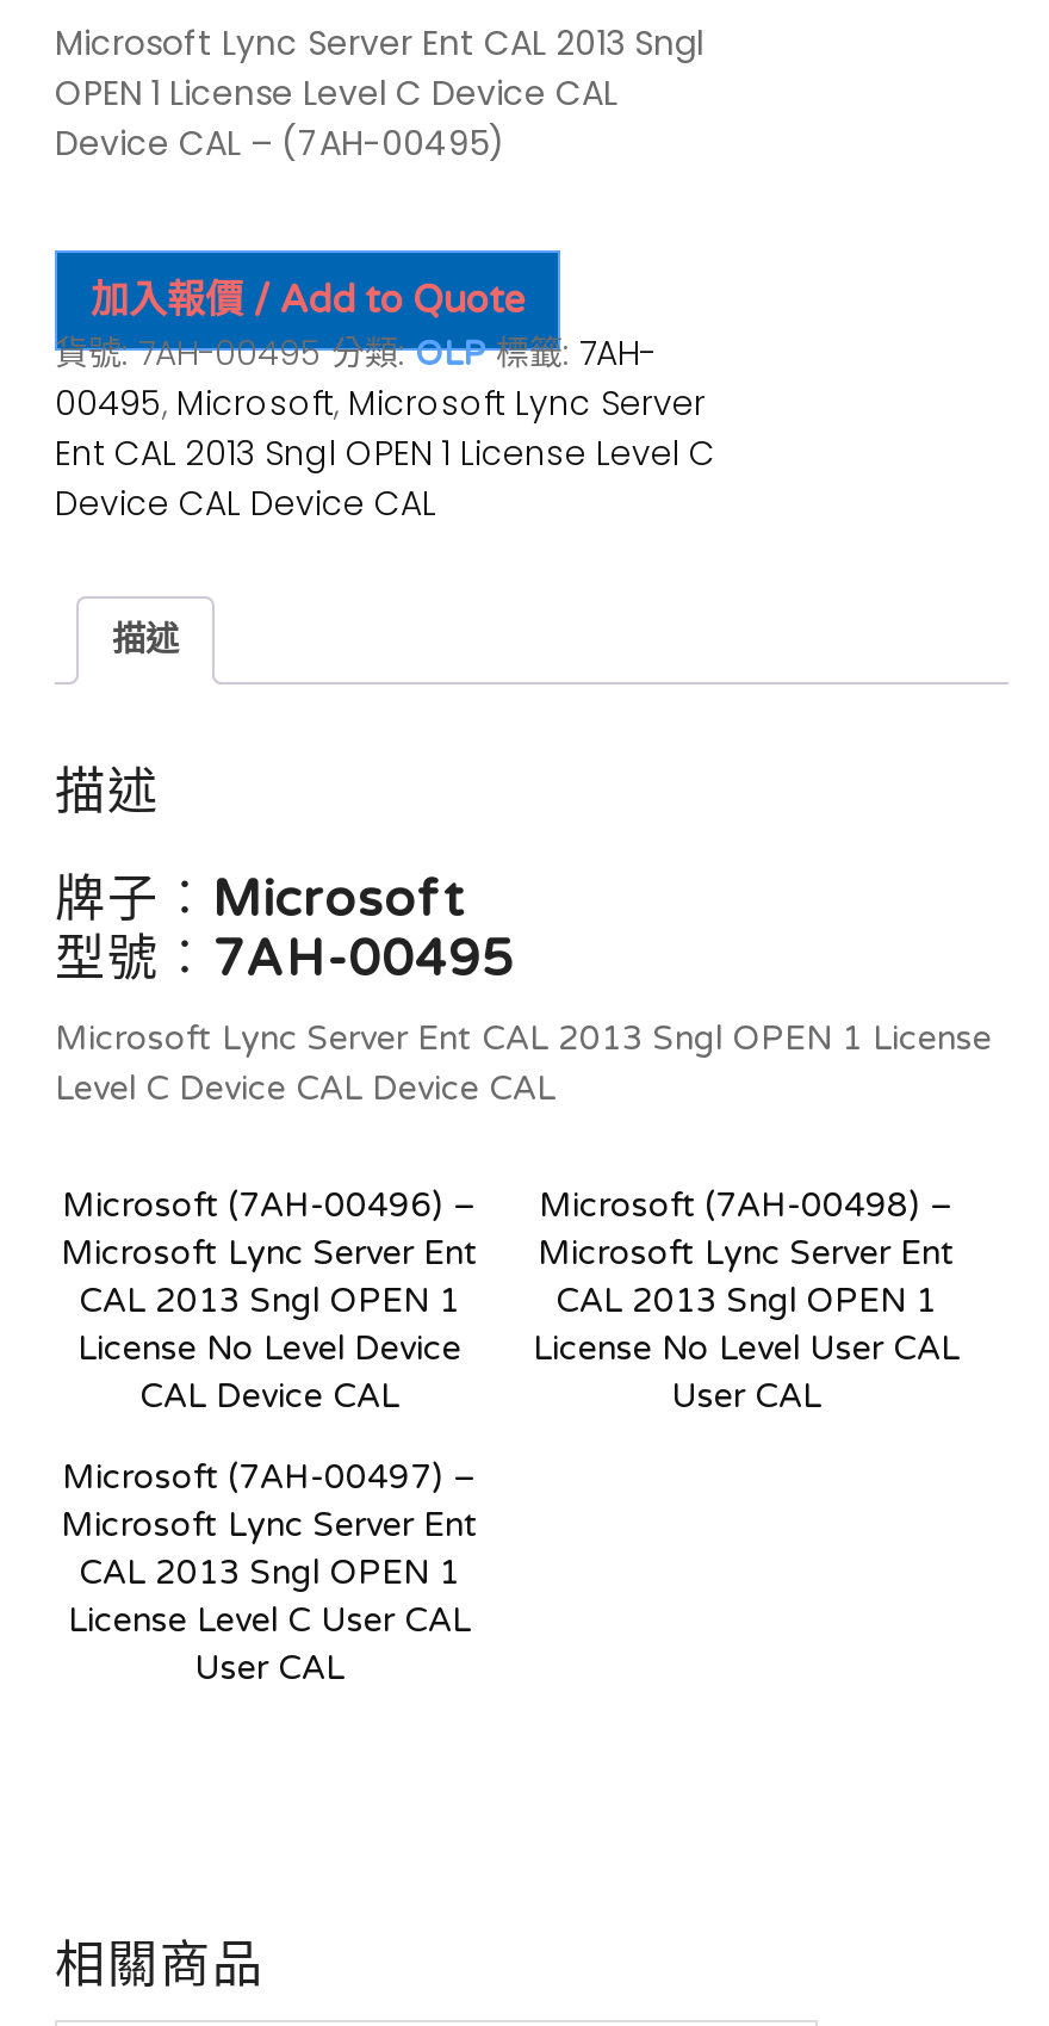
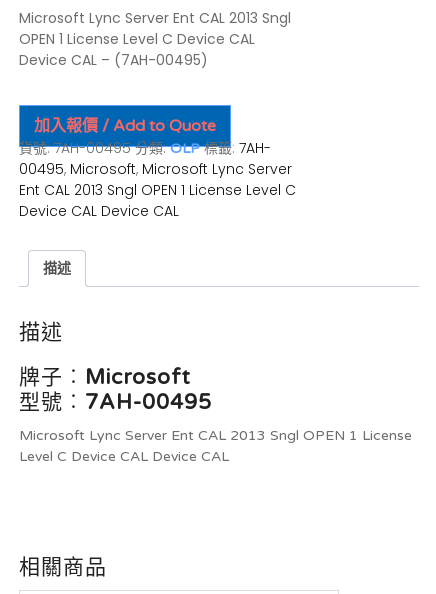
[61,1185,478,1416] Microsoft (7AH-00496) – | Microsoft Lync Server Ent | CAL 2013 Sngl OPEN 1 | License No Level Device | CAL Device CAL -> none
[61,1185,960,1688] Microsoft (7AH-00498) – | Microsoft Lync Server Ent | CAL 2013 Sngl OPEN 1 | License No Level User CAL | User CAL | Microsoft (7AH-00497) – | Microsoft Lync Server Ent | CAL 2013 Sngl OPEN 1 | License Level C User CAL | User CAL -> none

